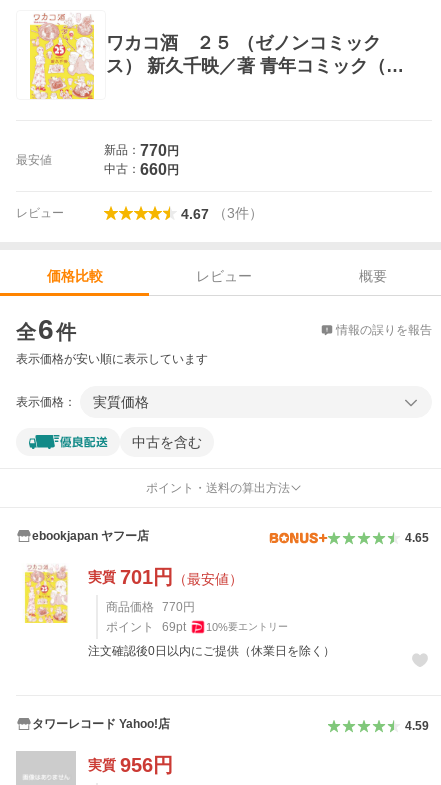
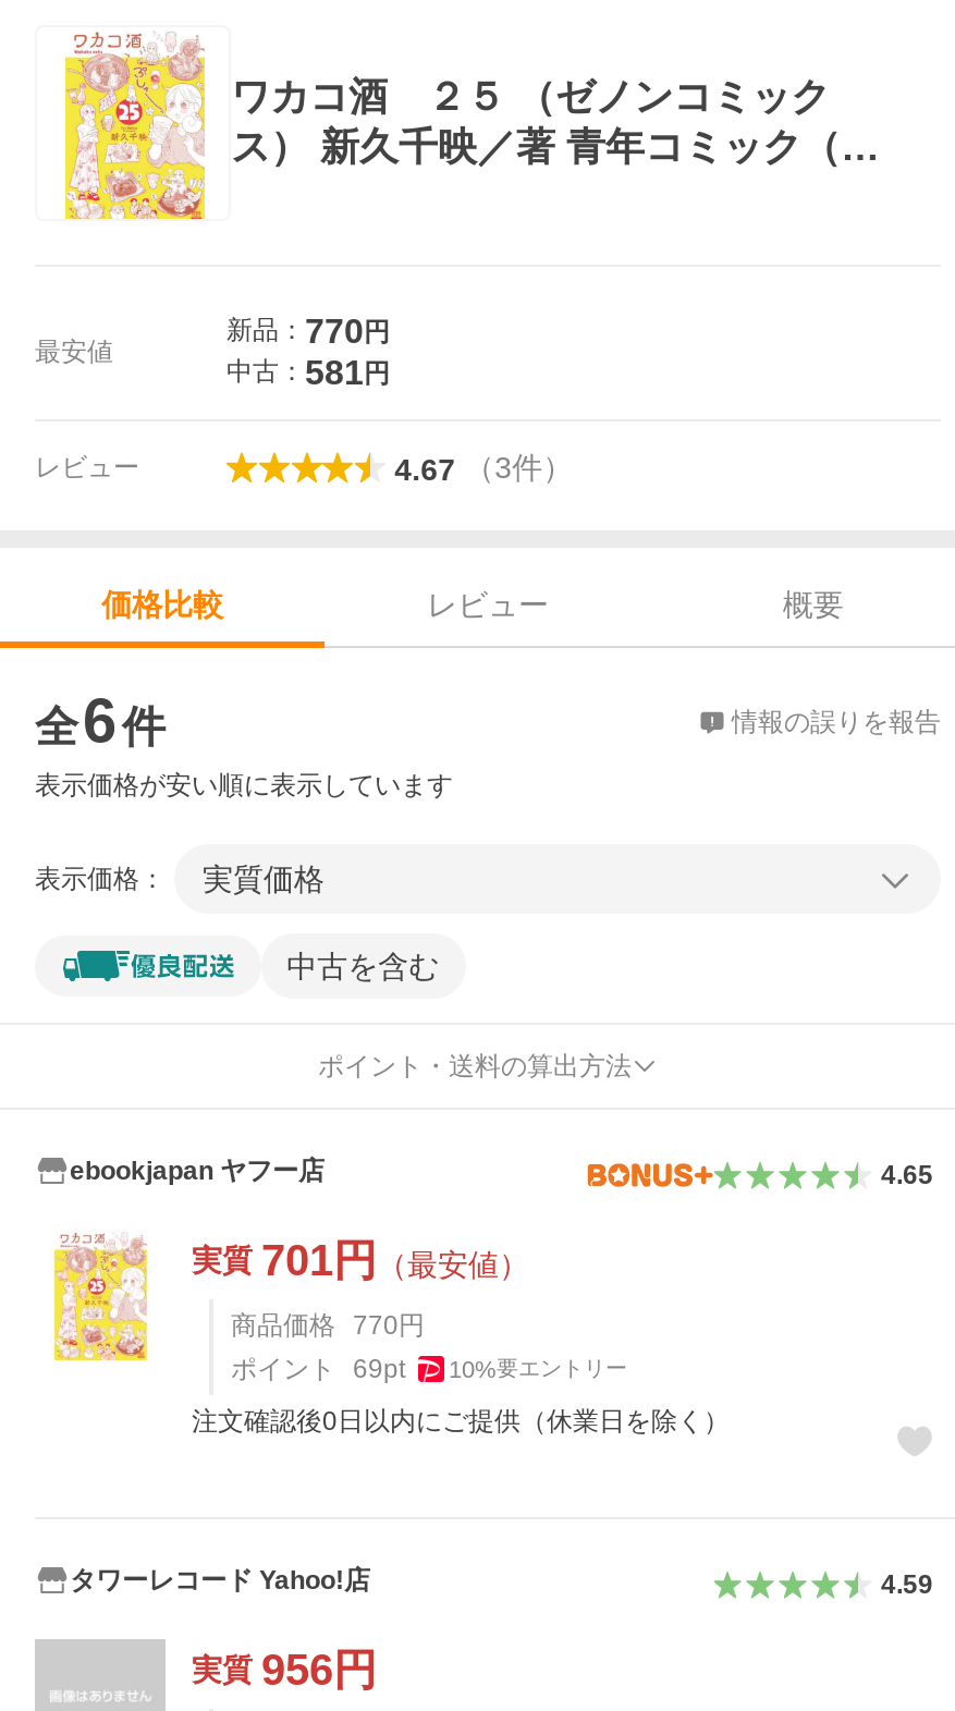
[104,161,179,178] 中古：660円 -> [226,354,390,391] 中古：581円

